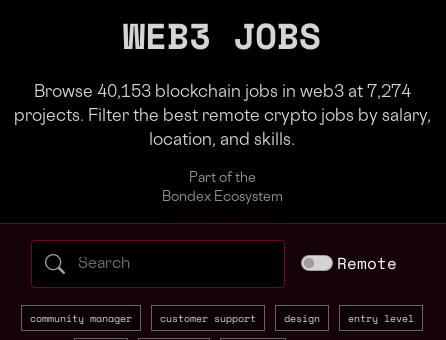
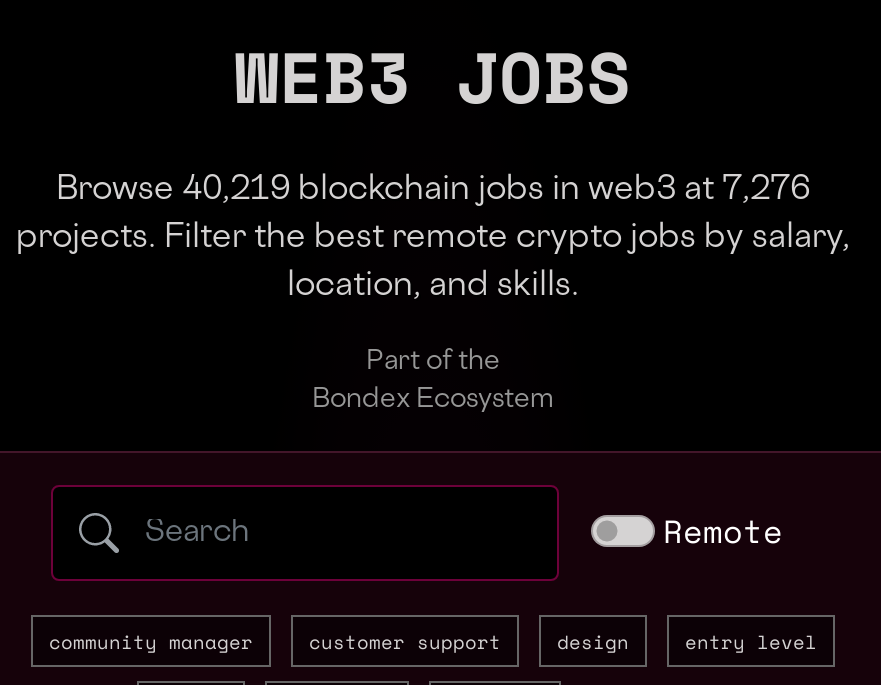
[33,85,410,101] Browse 40,153 blockchain jobs in web3 at 7,274 -> [56,175,810,207] Browse 40,219 blockchain jobs in web3 at 7,276

